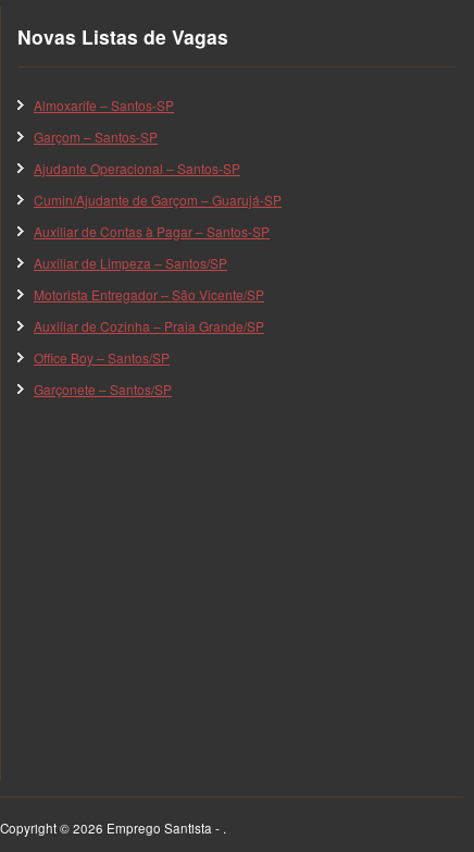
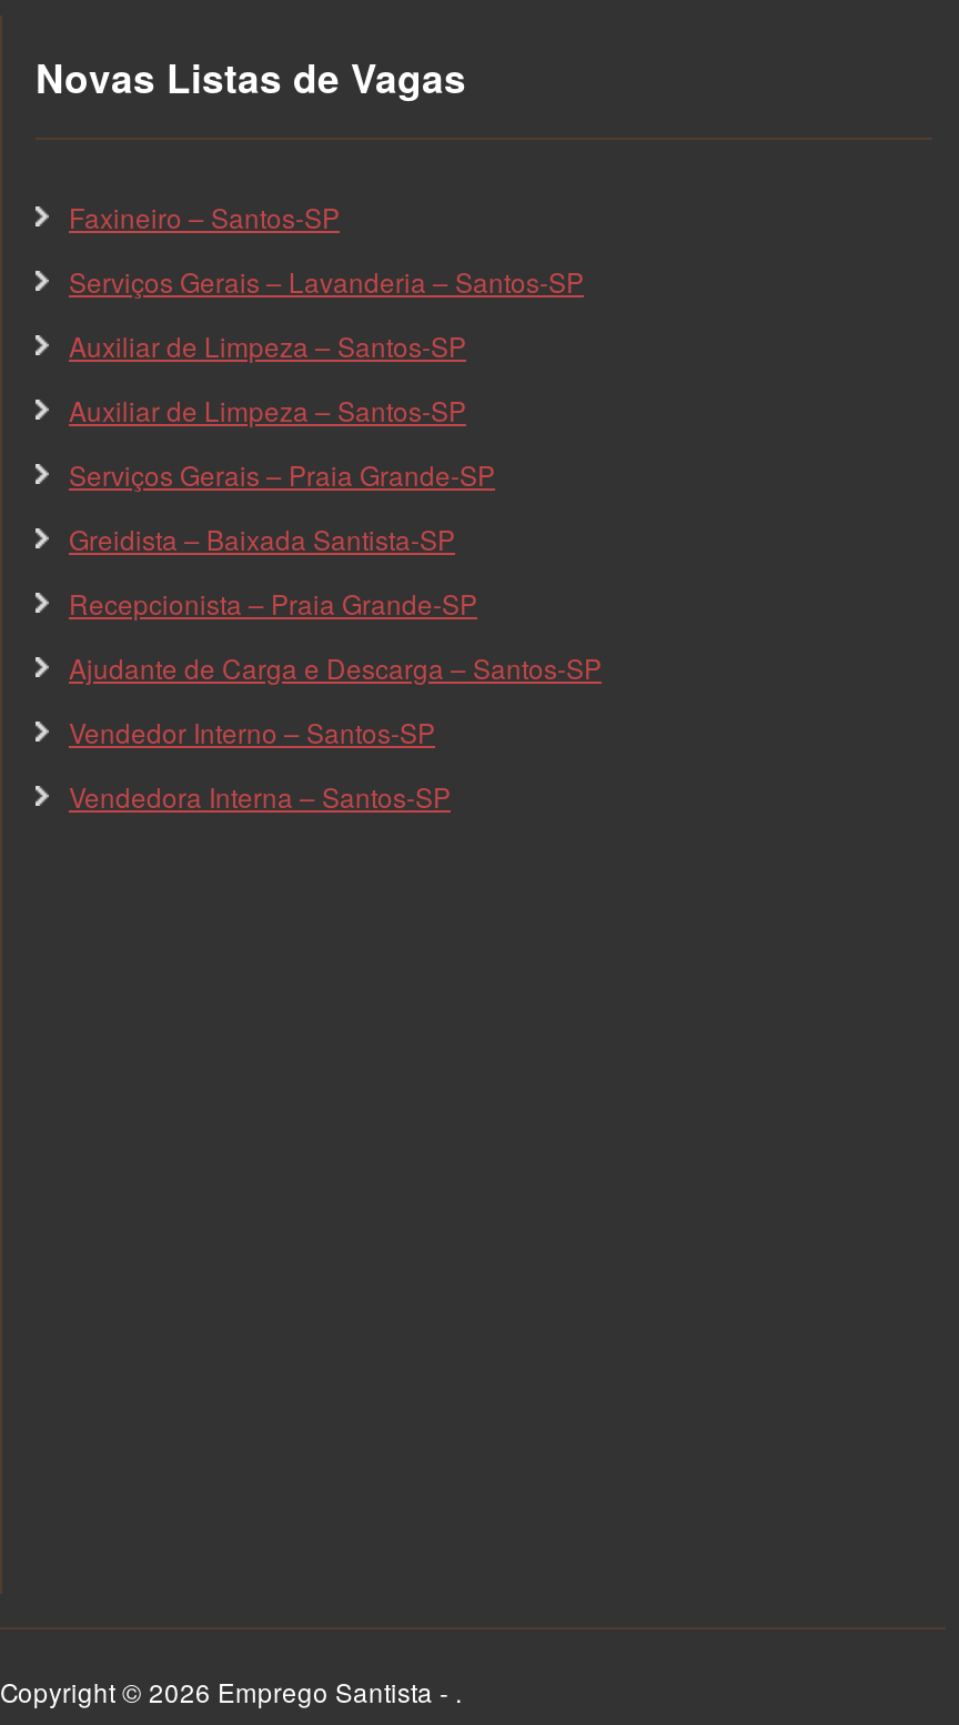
[34,96,174,114] Almoxarife – Santos-SP -> [69,198,340,235] Faxineiro – Santos-SP
[34,127,158,146] Garçom – Santos-SP -> [69,262,584,300] Serviços Gerais – Lavanderia – Santos-SP
[34,159,240,177] Ajudante Operacional – Santos-SP -> [69,326,466,364] Auxiliar de Limpeza – Santos-SP
[34,190,282,209] Cumin/Ajudante de Garçom – Guarujá-SP -> [69,391,466,428] Auxiliar de Limpeza – Santos-SP
[34,222,270,240] Auxiliar de Contas à Pagar – Santos-SP -> [69,455,495,493] Serviços Gerais – Praia Grande-SP
[34,254,227,272] Auxiliar de Limpeza – Santos/SP -> [69,519,455,557] Greidista – Baixada Santista-SP
[34,285,264,304] Motorista Entregador – São Vicente/SP -> [69,584,477,622] Recepcionista – Praia Grande-SP
[34,317,264,335] Auxiliar de Cozinha – Praia Grande/SP -> [69,648,602,686] Ajudante de Carga e Descarga – Santos-SP
[34,348,170,367] Office Boy – Santos/SP -> [69,713,435,750] Vendedor Interno – Santos-SP
[34,380,172,398] Garçonete – Santos/SP -> [69,777,451,815] Vendedora Interna – Santos-SP

